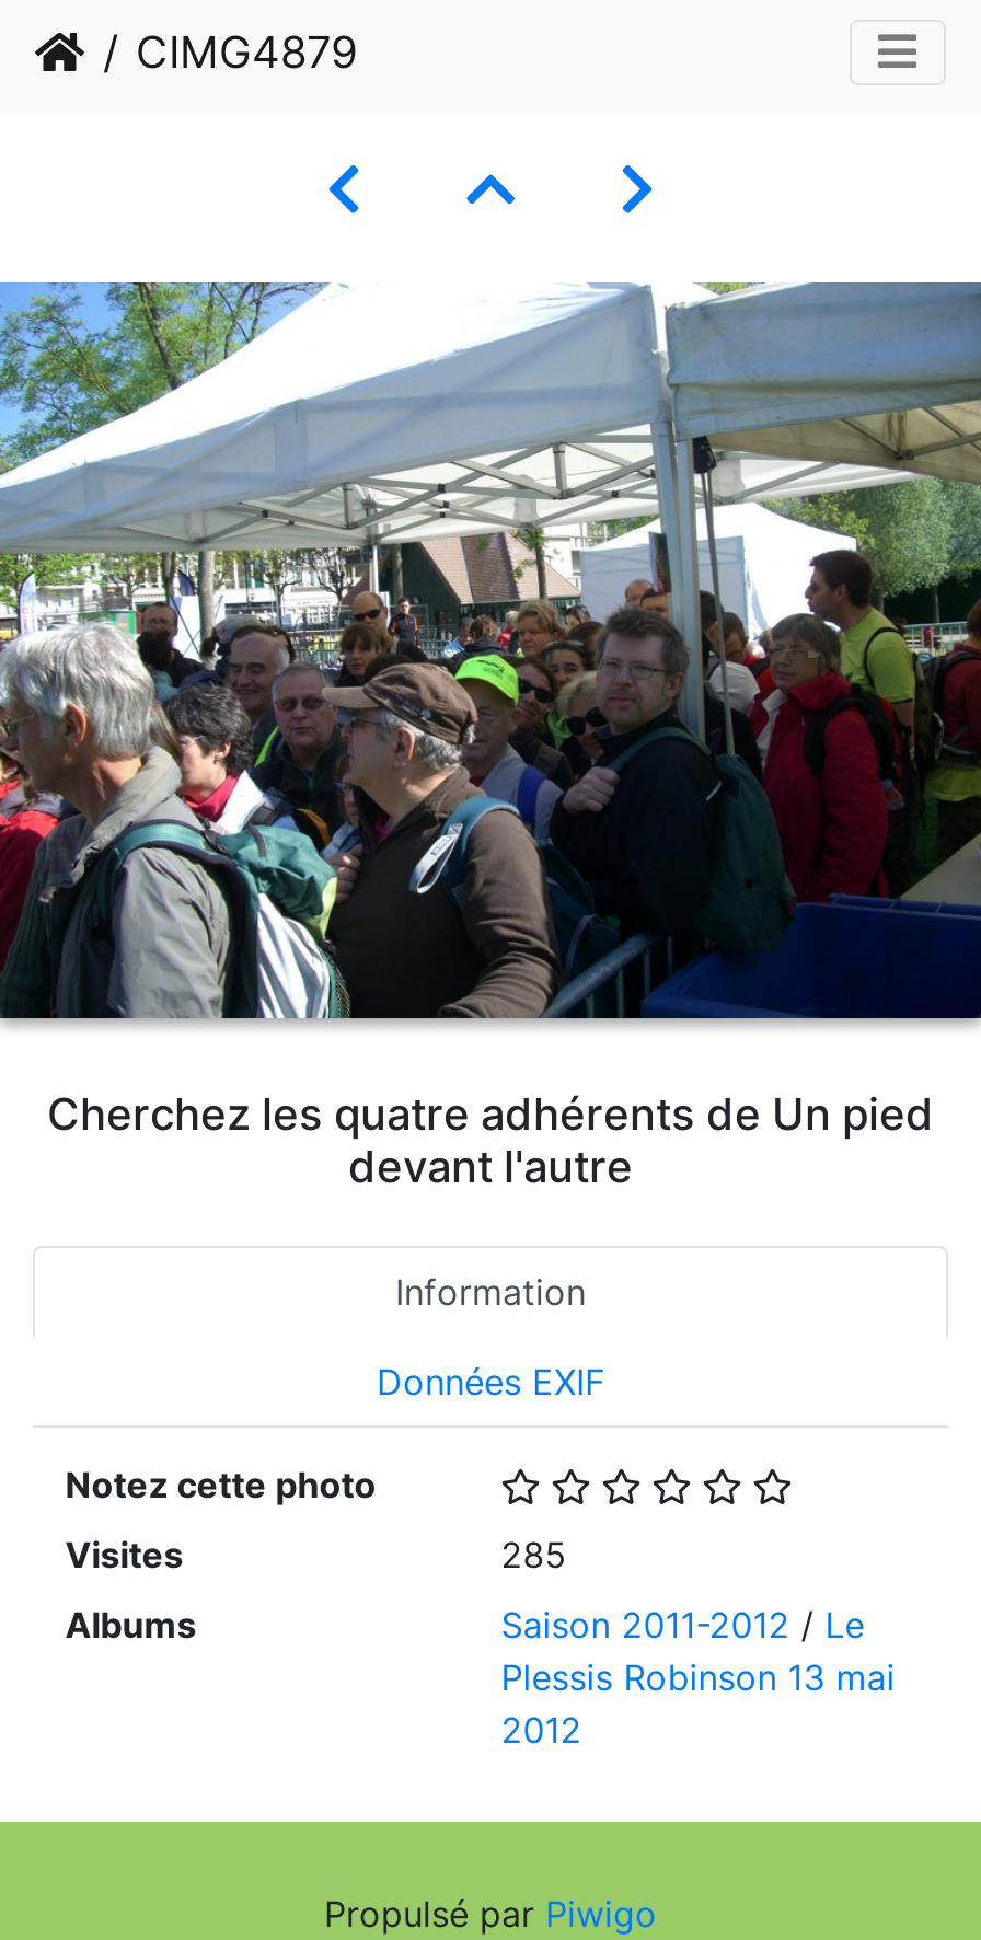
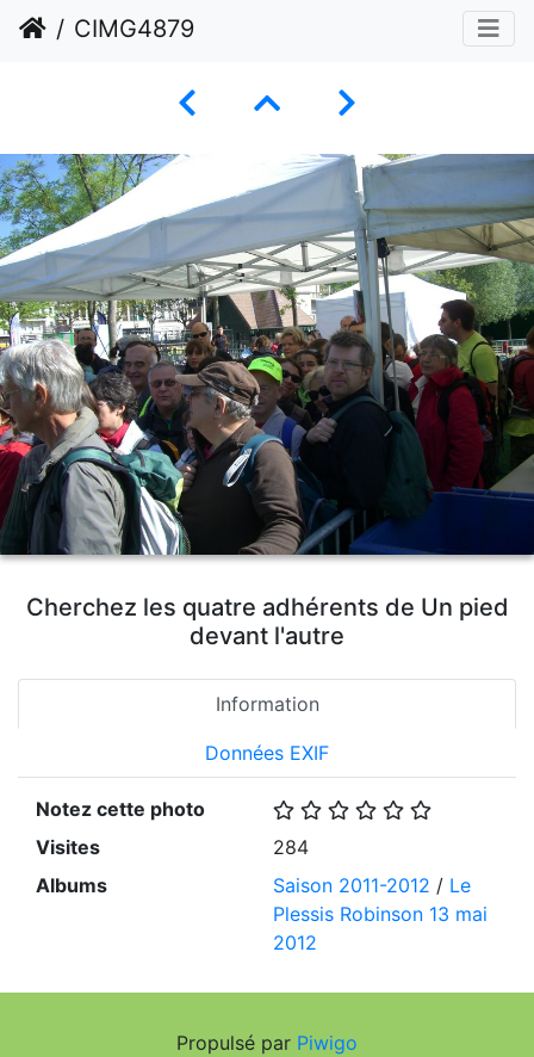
[501,1533,567,1577] 285 -> [273,835,308,859] 284

